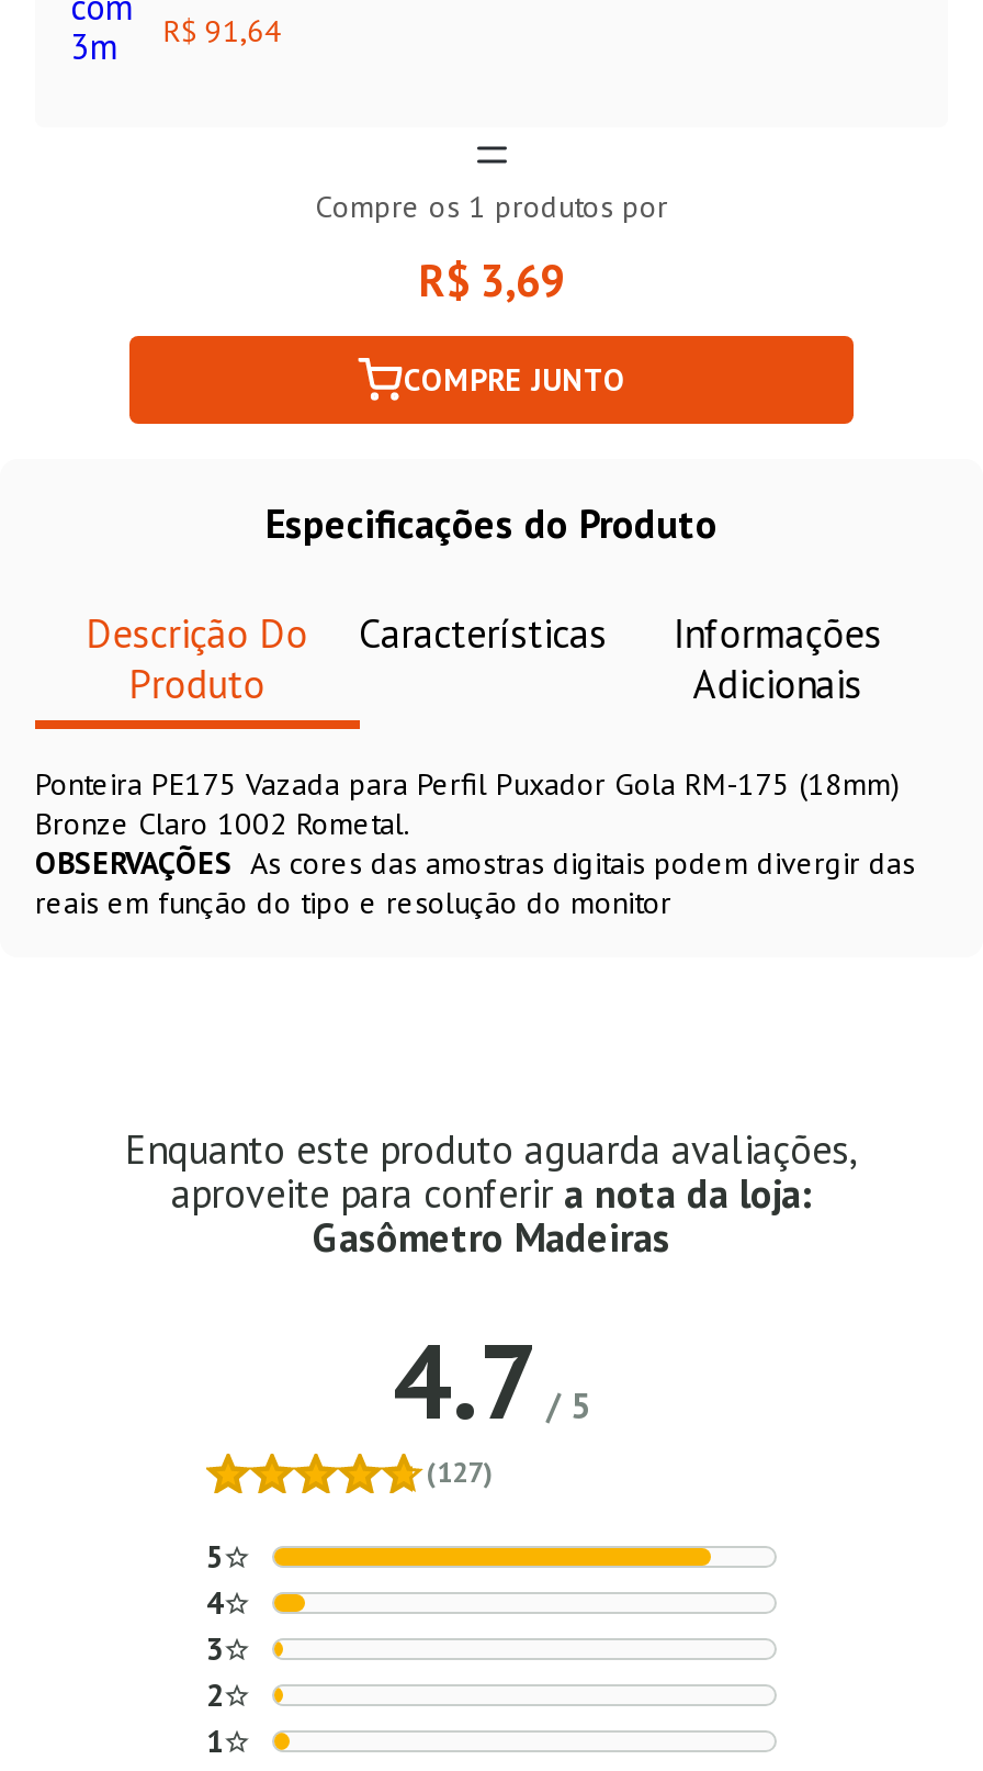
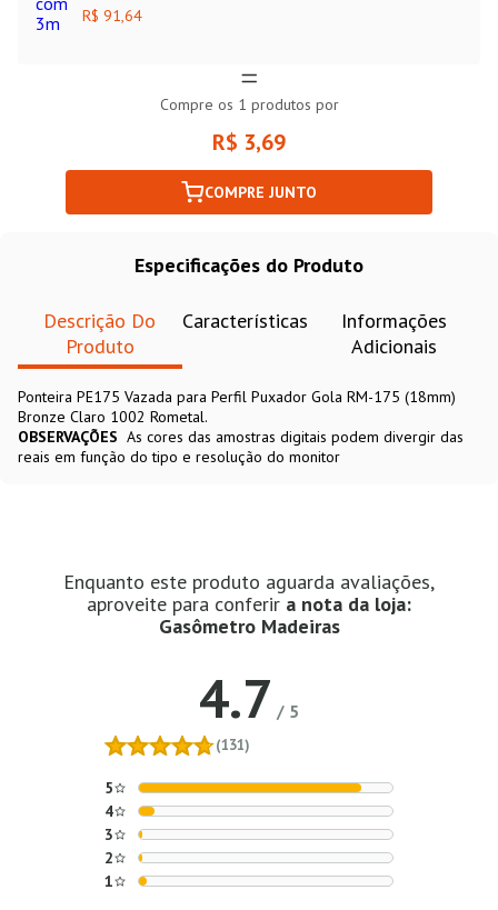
[426,1453,494,1490] (127) -> [216,735,250,754] (131)

